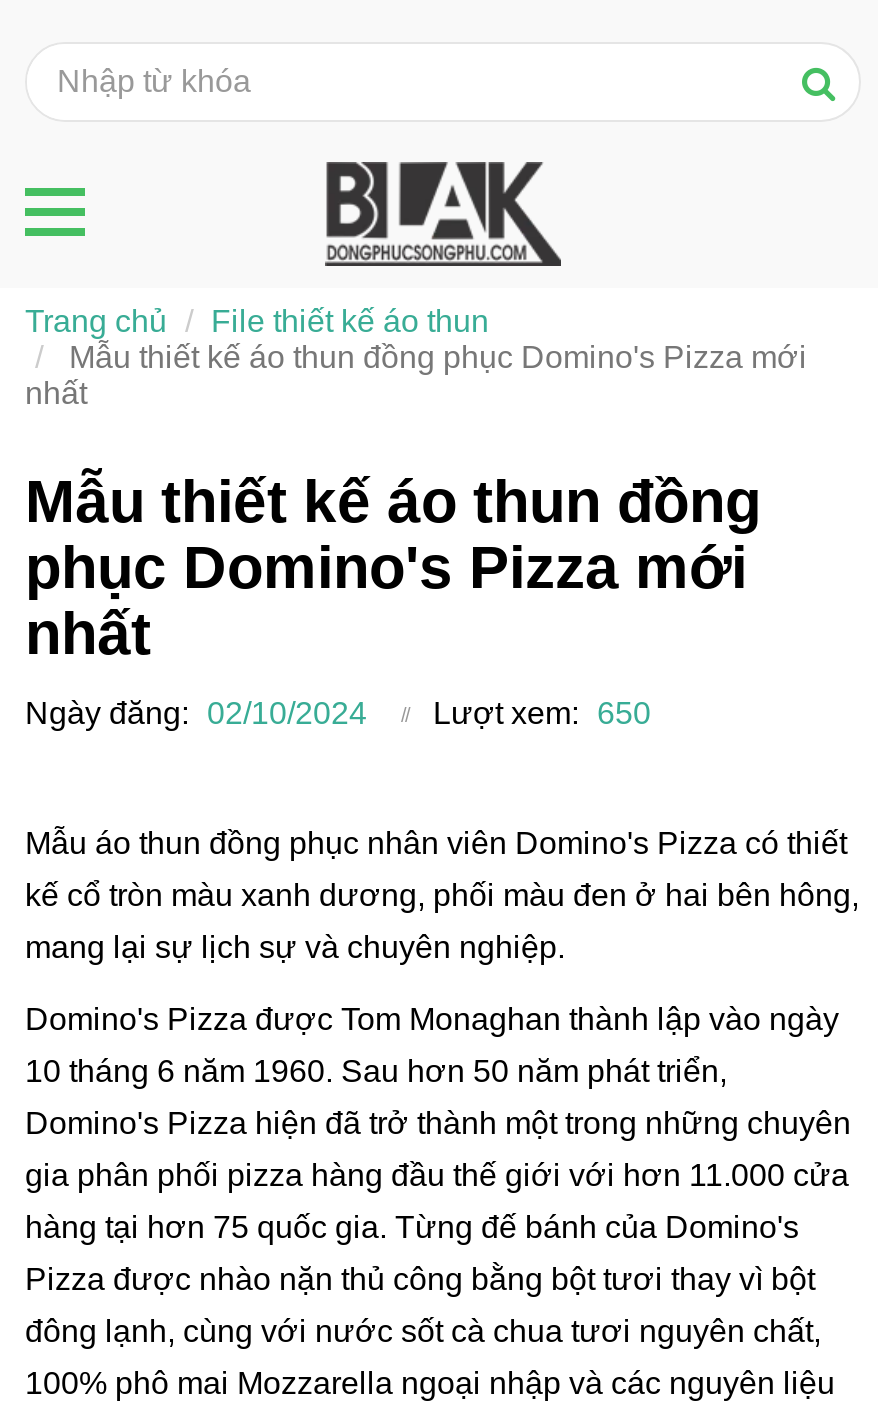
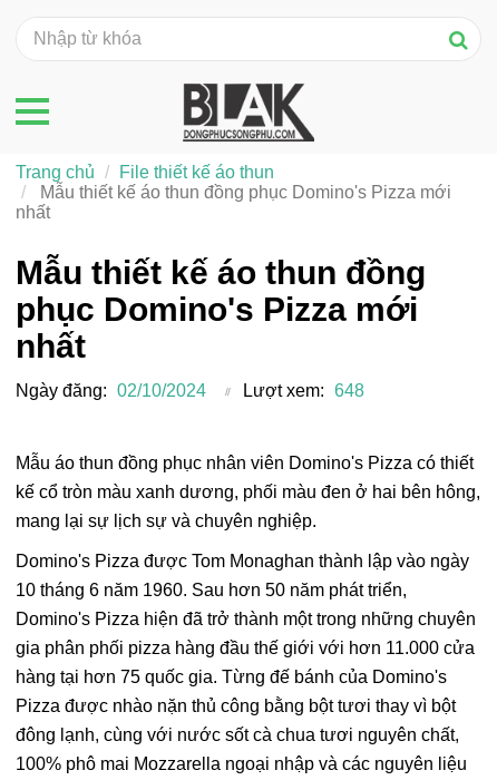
[25,696,651,730] Ngày đăng: 02/10/2024 Lượt xem: 650 -> [16,381,364,400] Ngày đăng: 02/10/2024 Lượt xem: 648

